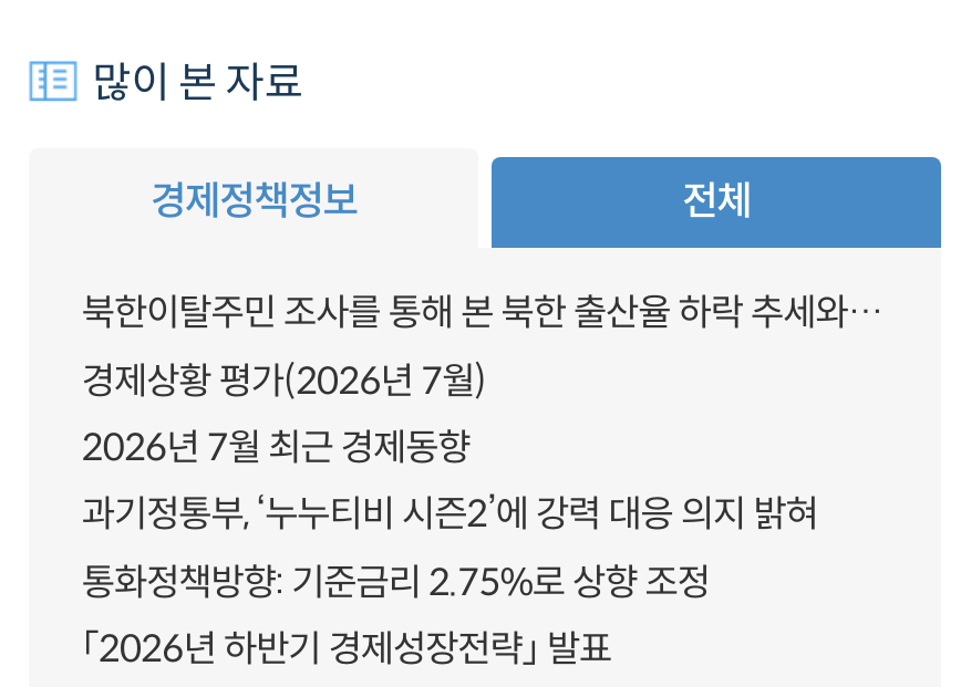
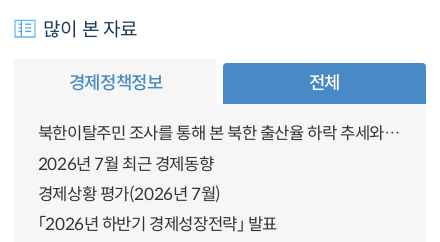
moved [81,358,486,404] -> [38,184,221,205]: 경제상황 평가(2026년 7월)
[81,492,818,605] 과기정통부, ‘누누티비 시즌2’에 강력 대응 의지 밝혀 | 통화정책방향: 기준금리 2.75%로 상향 조정 -> none

